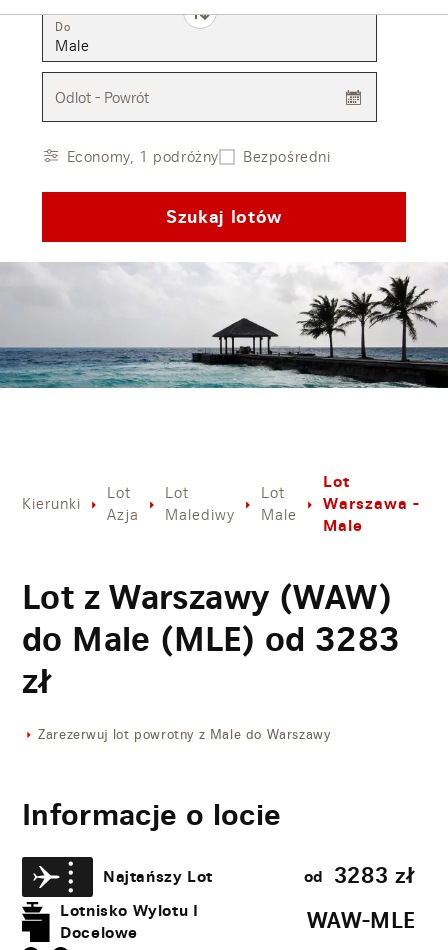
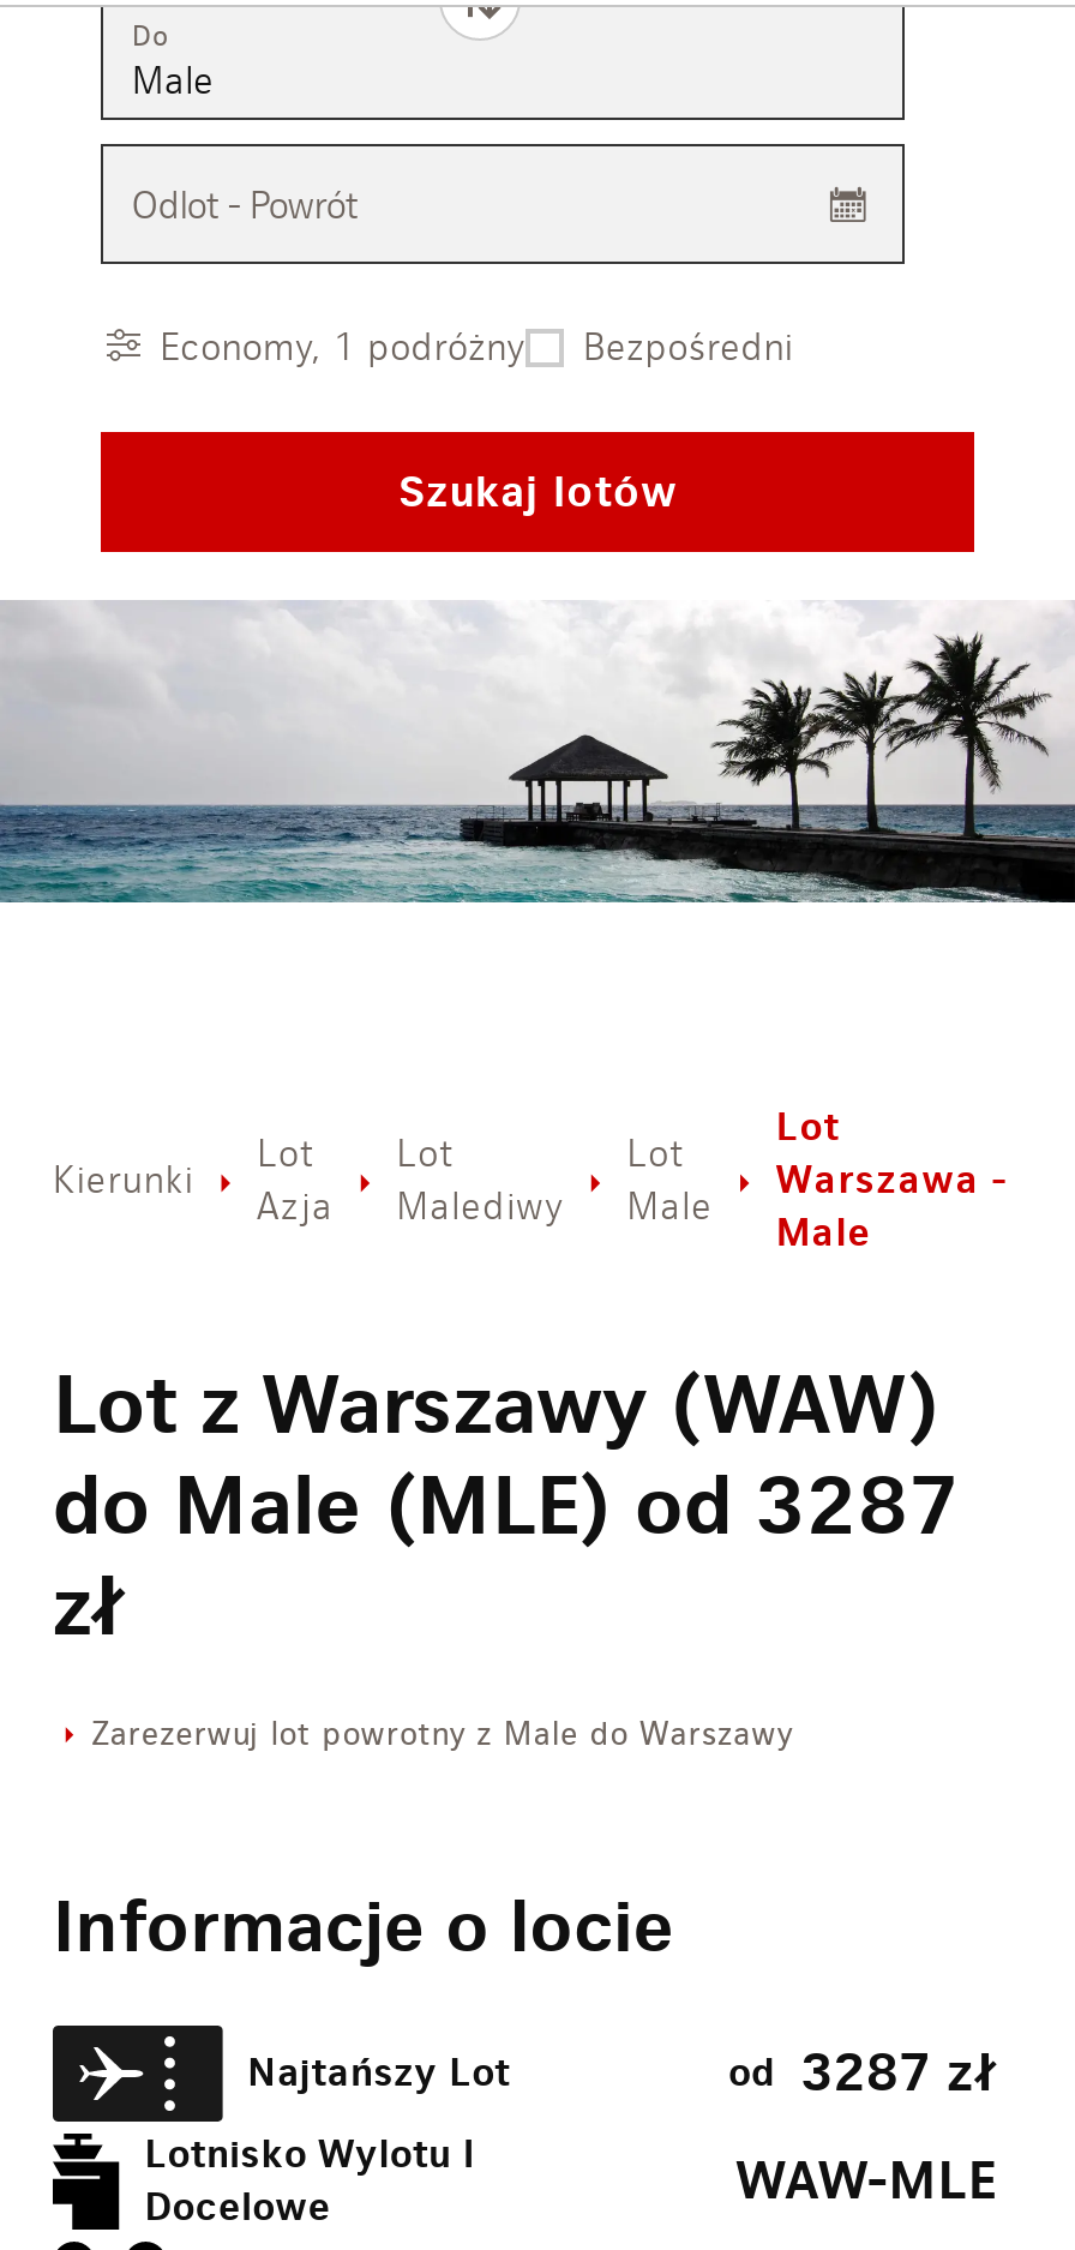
[22,618,400,661] do Male (MLE) od 3283 -> [53,1454,961,1557] do Male (MLE) od 3287
[304,862,416,890] od 3283 zł -> [729,2040,998,2107] od 3287 zł

